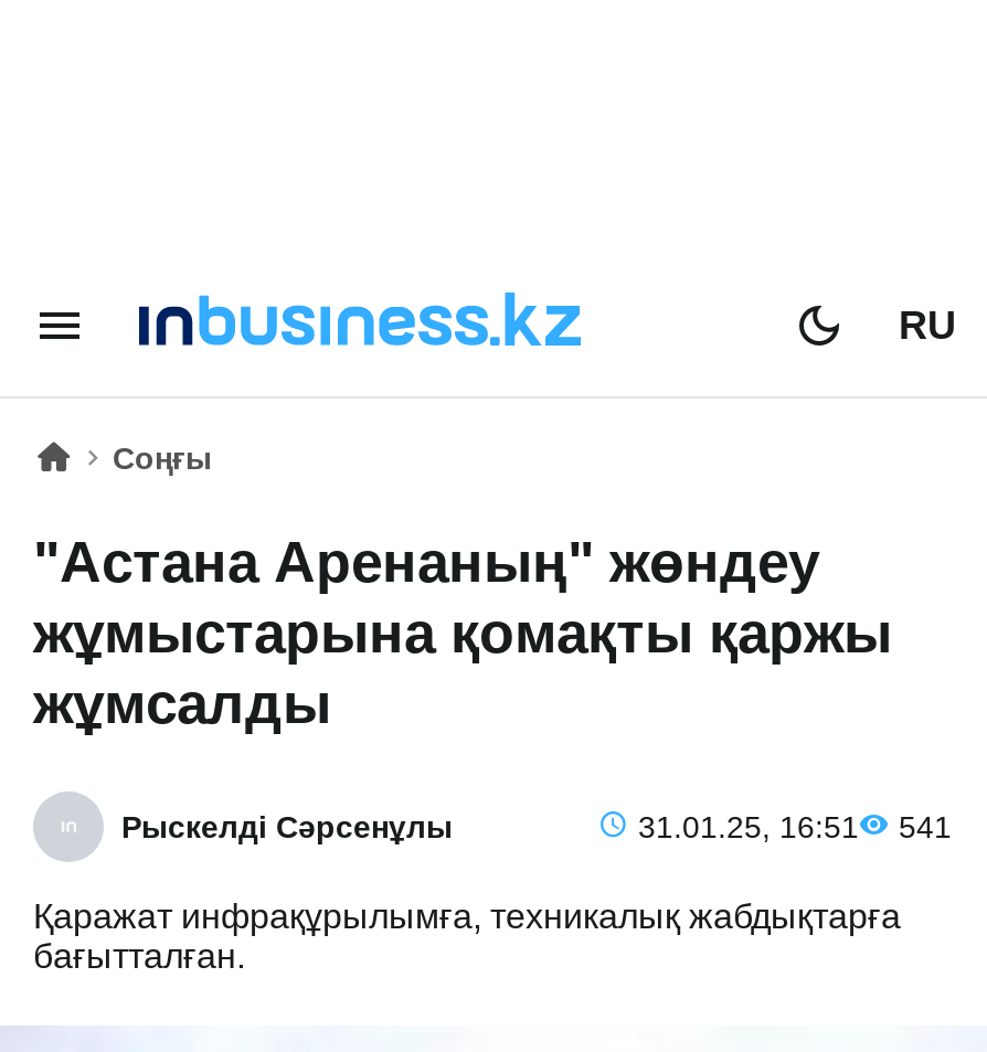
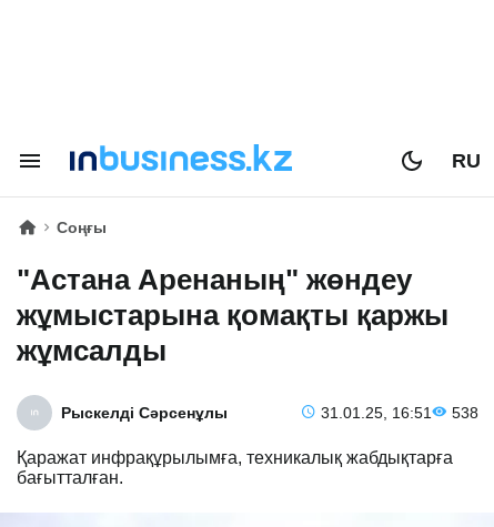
[638,809,952,844] 31.01.25, 16:51 541 -> [321,404,478,422] 31.01.25, 16:51 538

